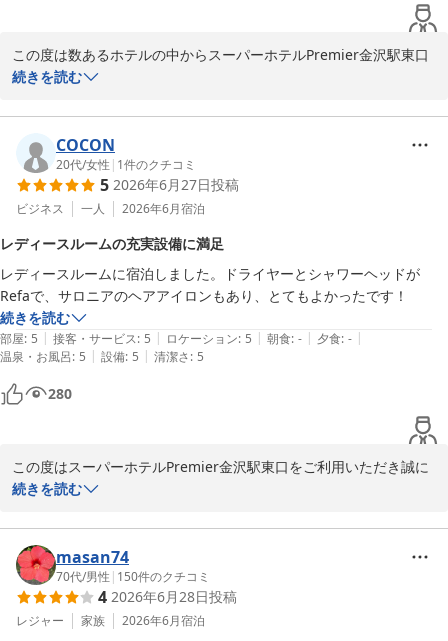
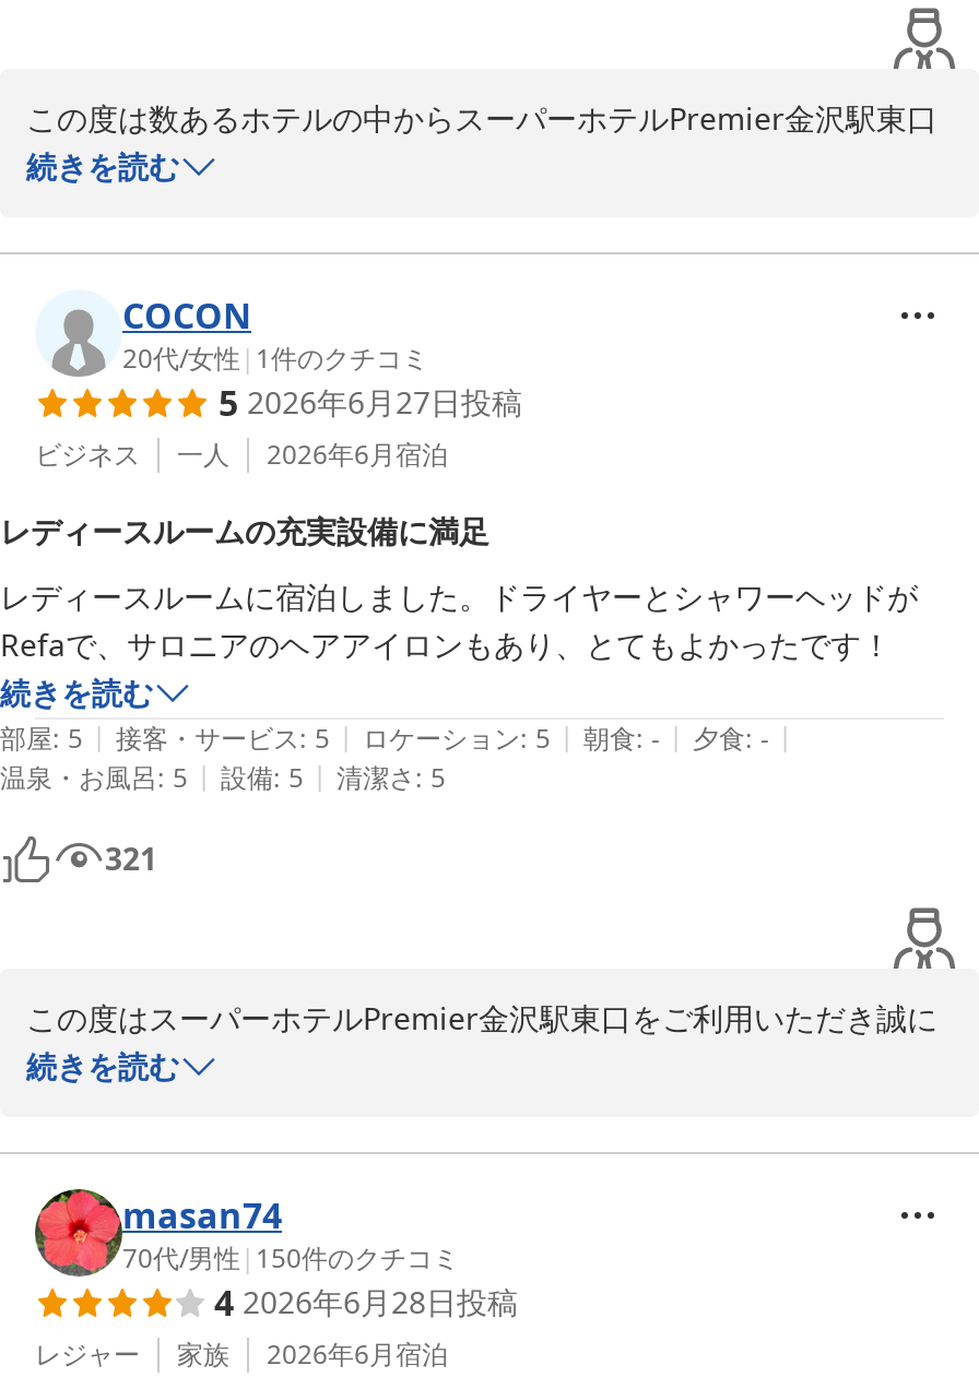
[48,384,72,403] 280 -> [105,838,157,879] 321

